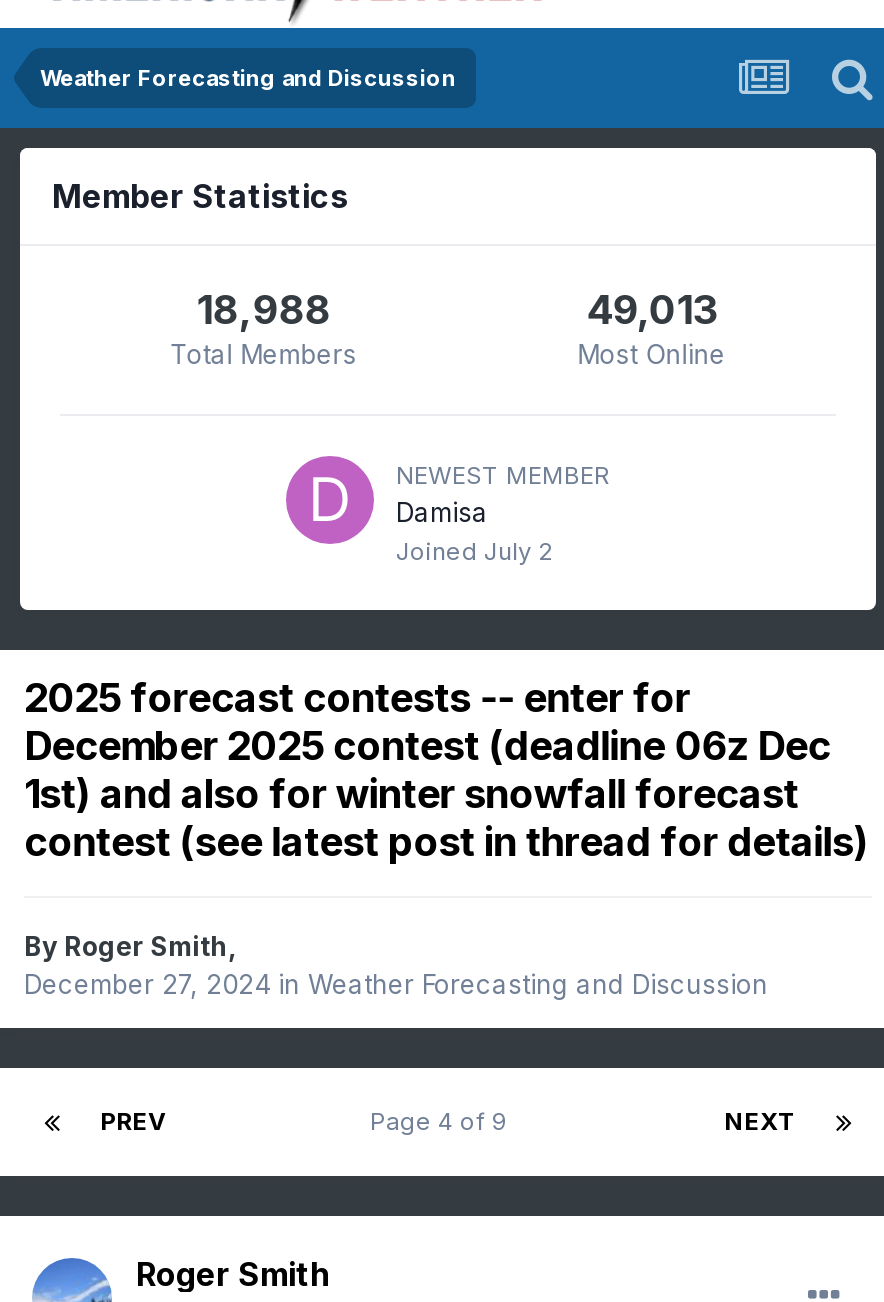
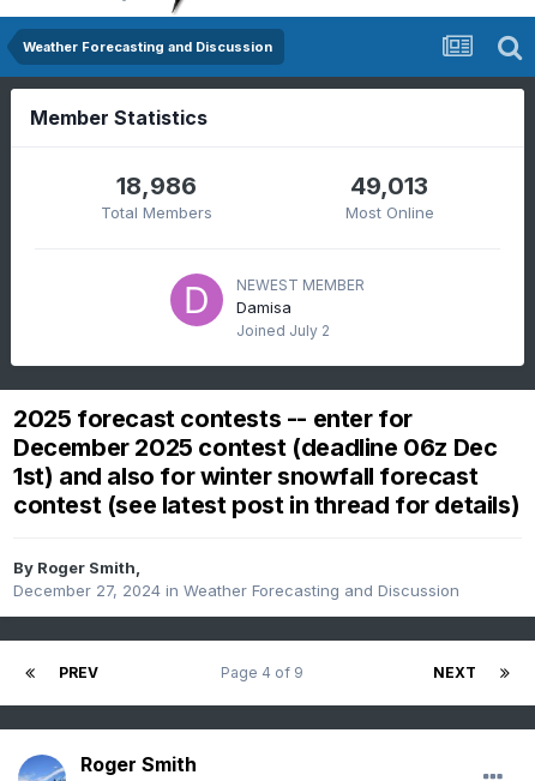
[196,286,330,334] 18,988 -> [117,172,197,200] 18,986

